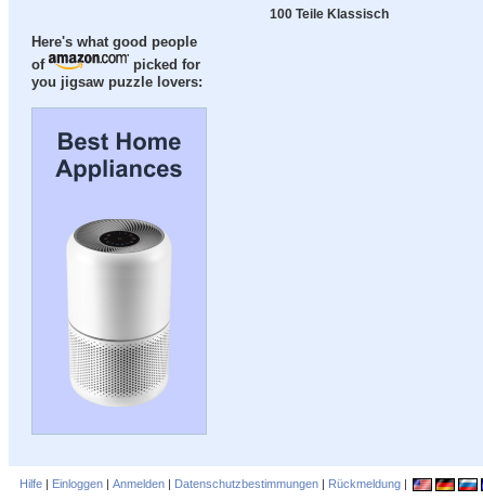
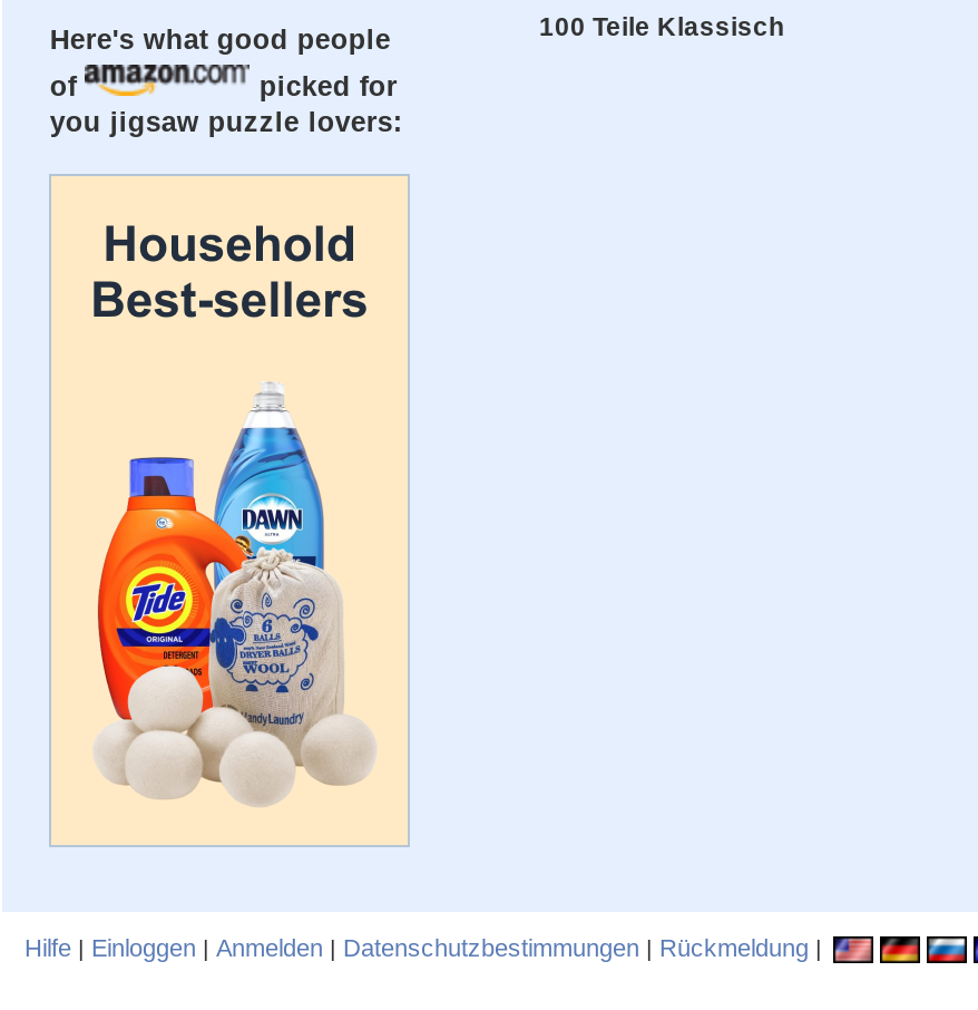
[32,108,206,434] [image] -> [51,176,408,845] [image]

